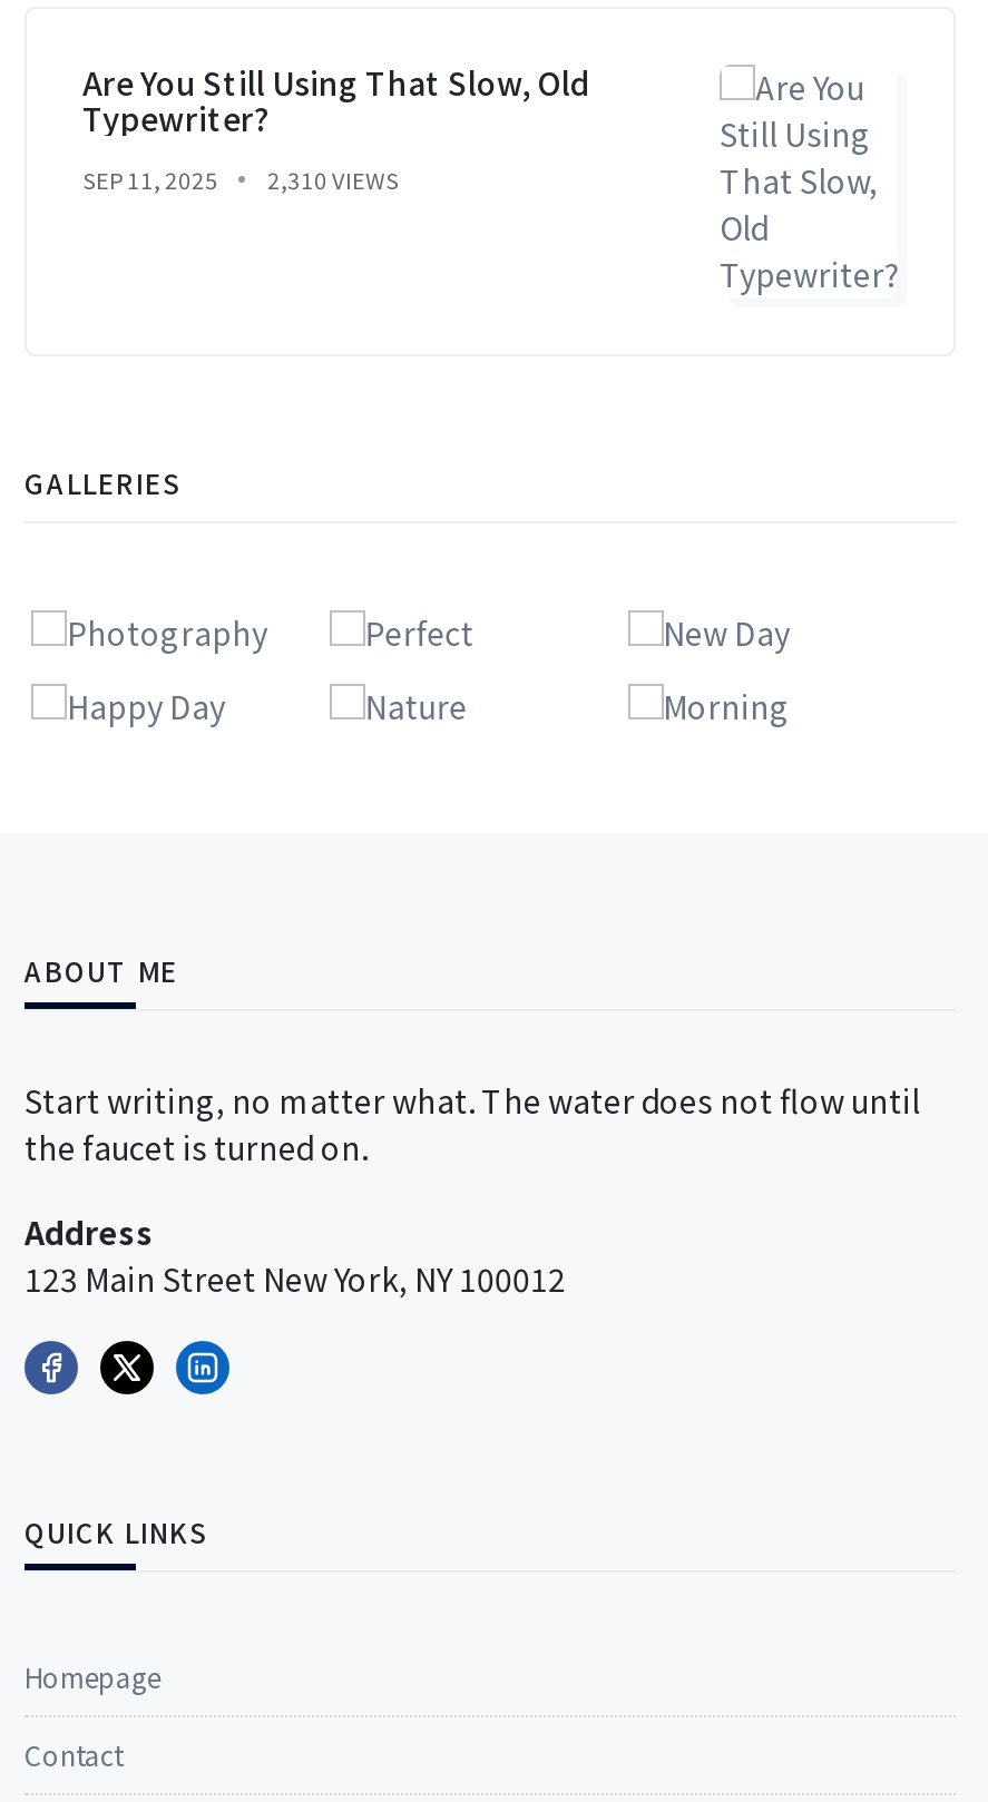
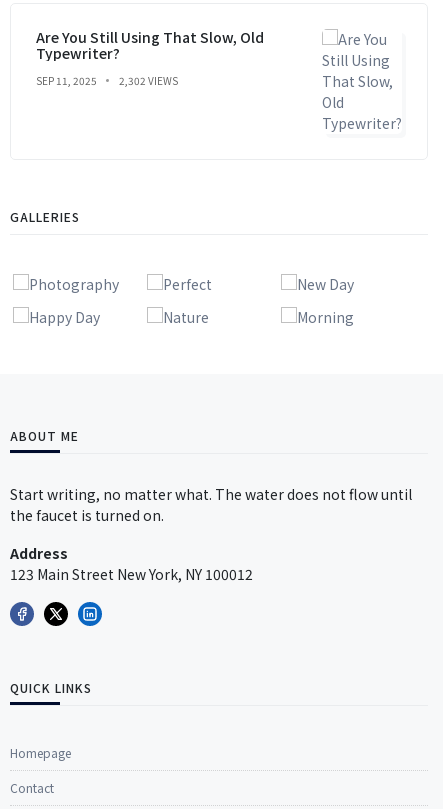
[82,162,399,195] SEP 11, 2025 2,310 VIEWS -> [36,73,178,88] SEP 11, 2025 2,302 VIEWS

